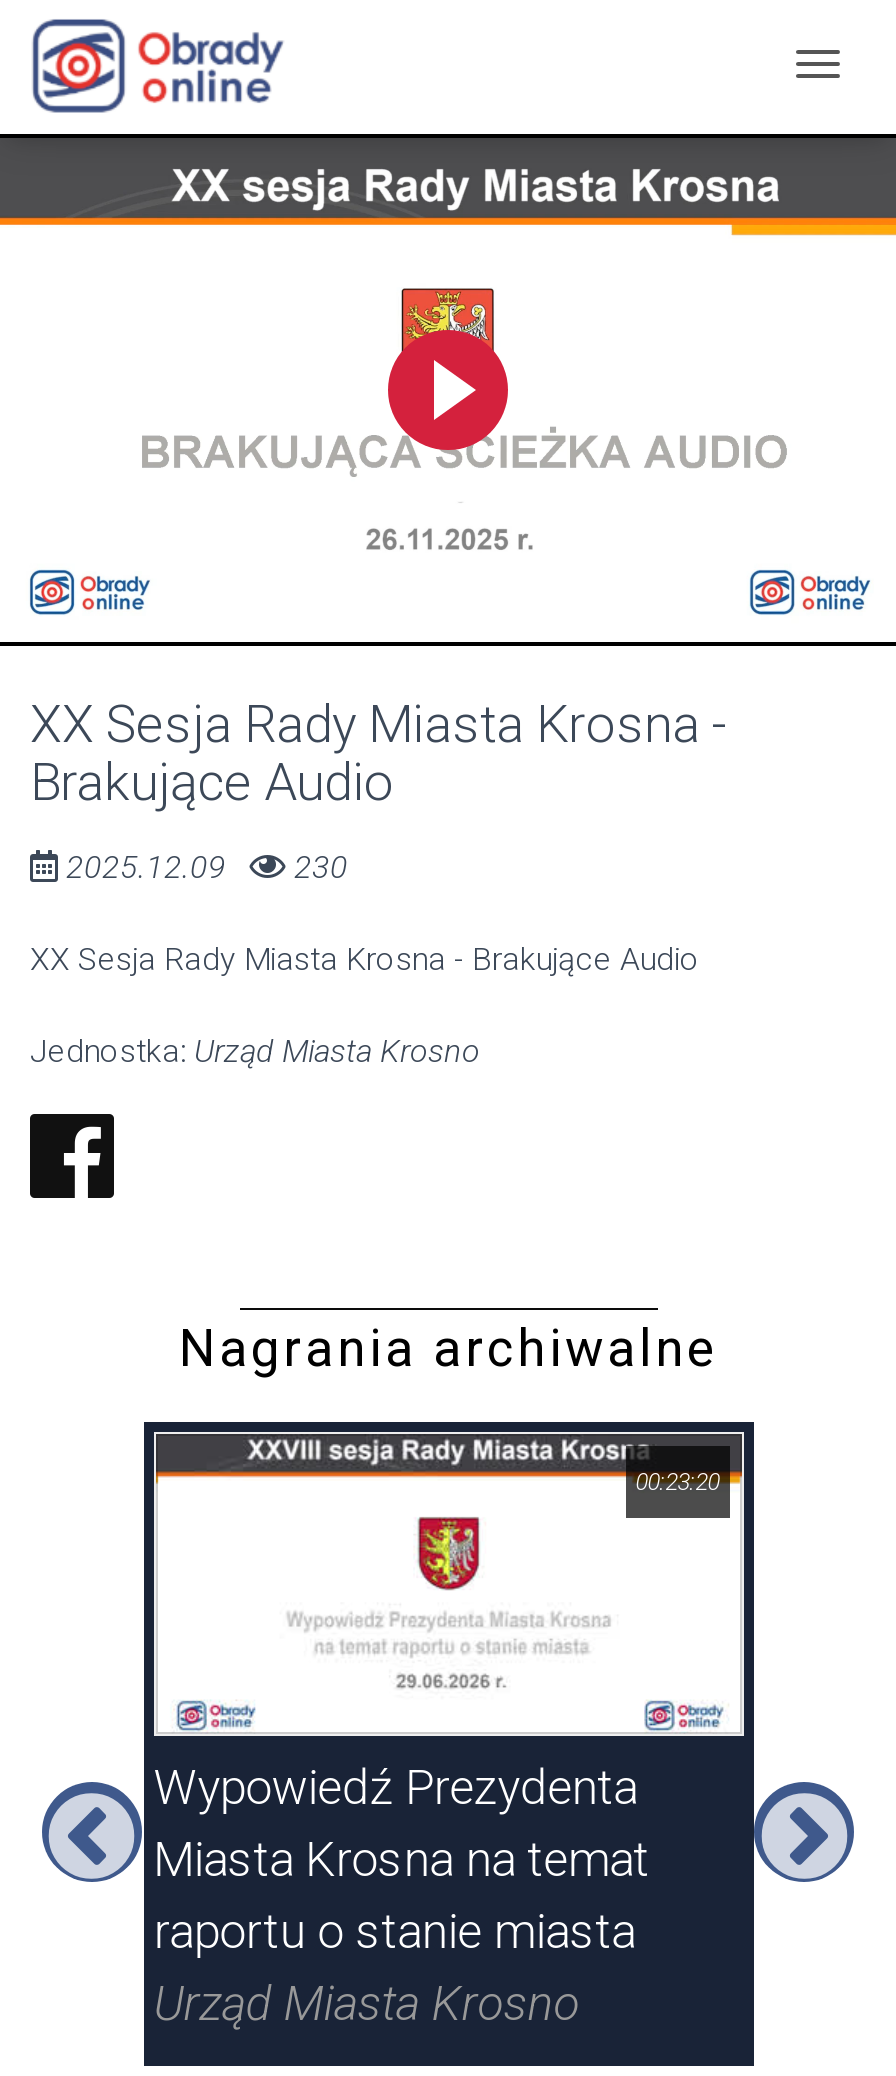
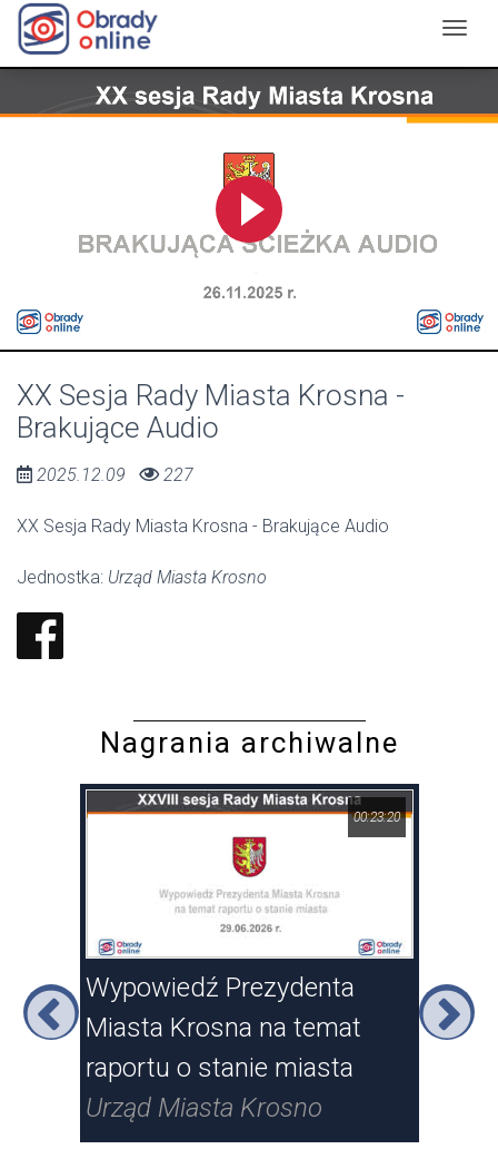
[66,848,348,886] 2025.12.09 230 -> [37,464,193,485] 2025.12.09 227

